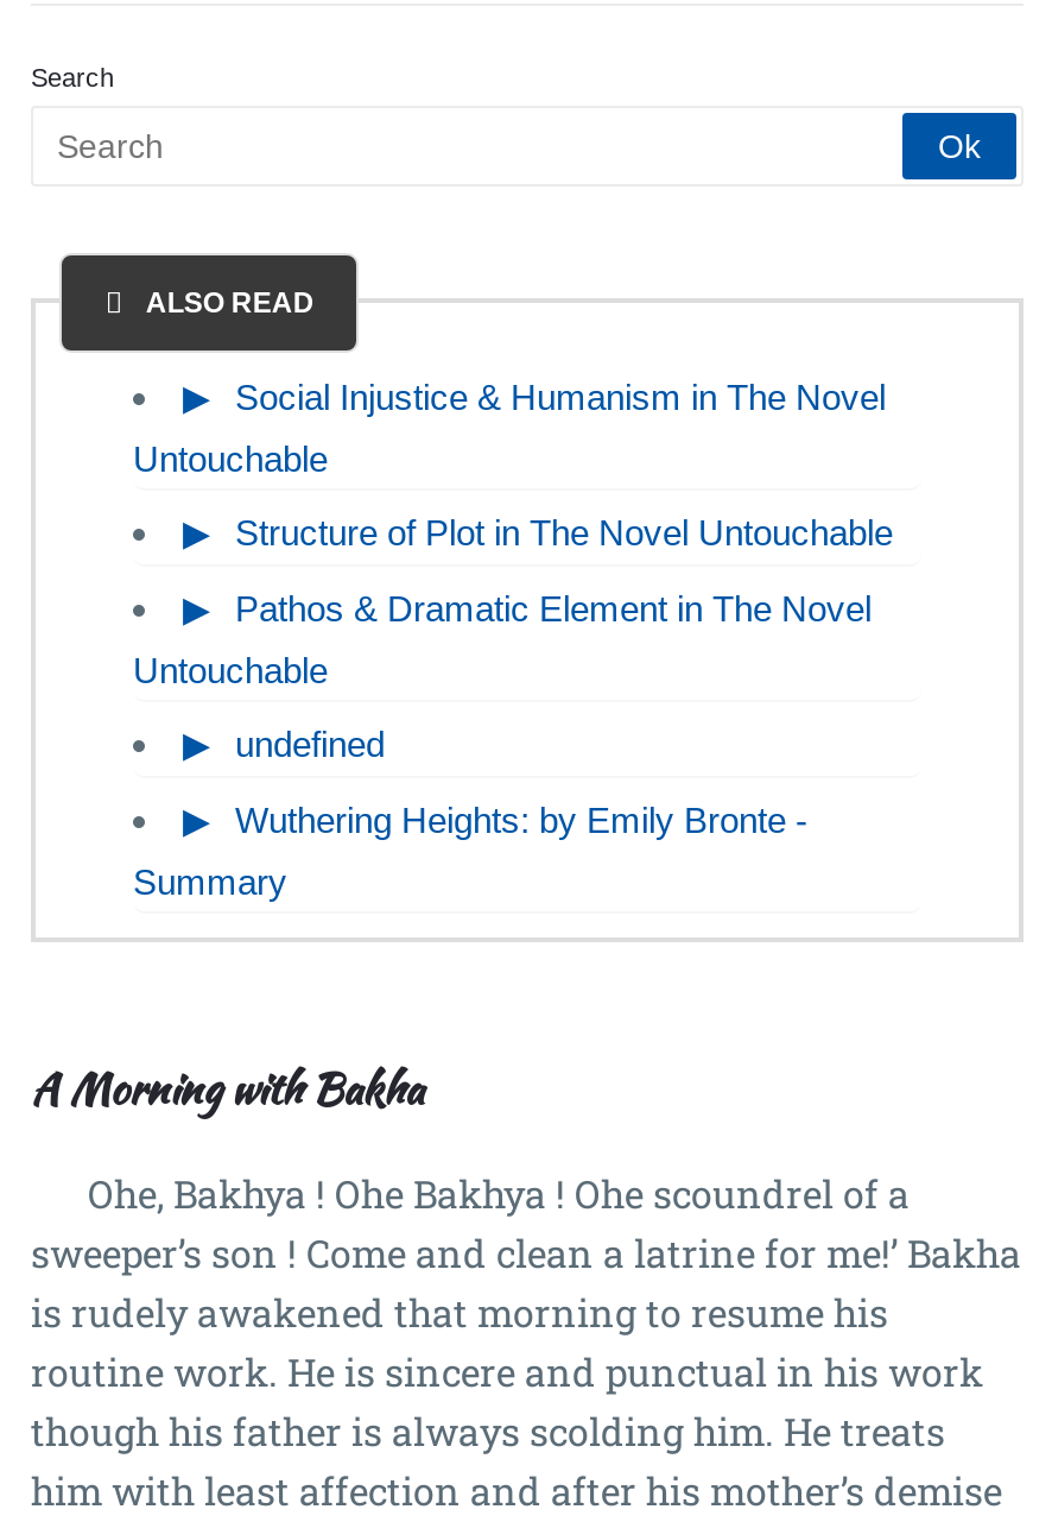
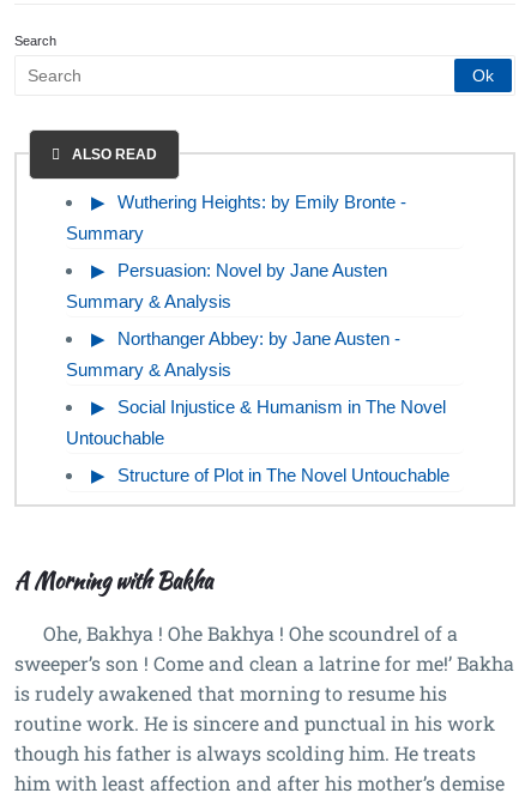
none -> [66,260,400,380] Persuasion: Novel by Jane Austen | Summary & Analysis | Northanger Abbey: by Jane Austen - | Summary & Analysis
moved [133,377,893,552] -> [66,397,449,485]: Social Injustice & Humanism in The Novel | Untouchable | Structure of Plot in The Novel Untouchable
[133,588,872,764] Pathos & Dramatic Element in The Novel | Untouchable | undefined -> none
moved [133,800,807,902] -> [66,192,406,243]: Wuthering Heights: by Emily Bronte - | Summary

